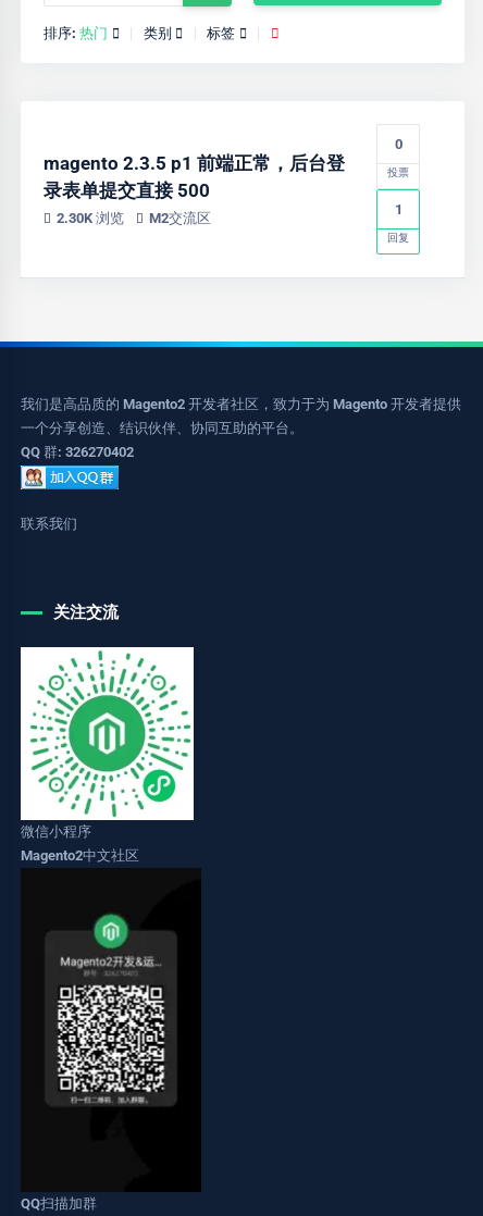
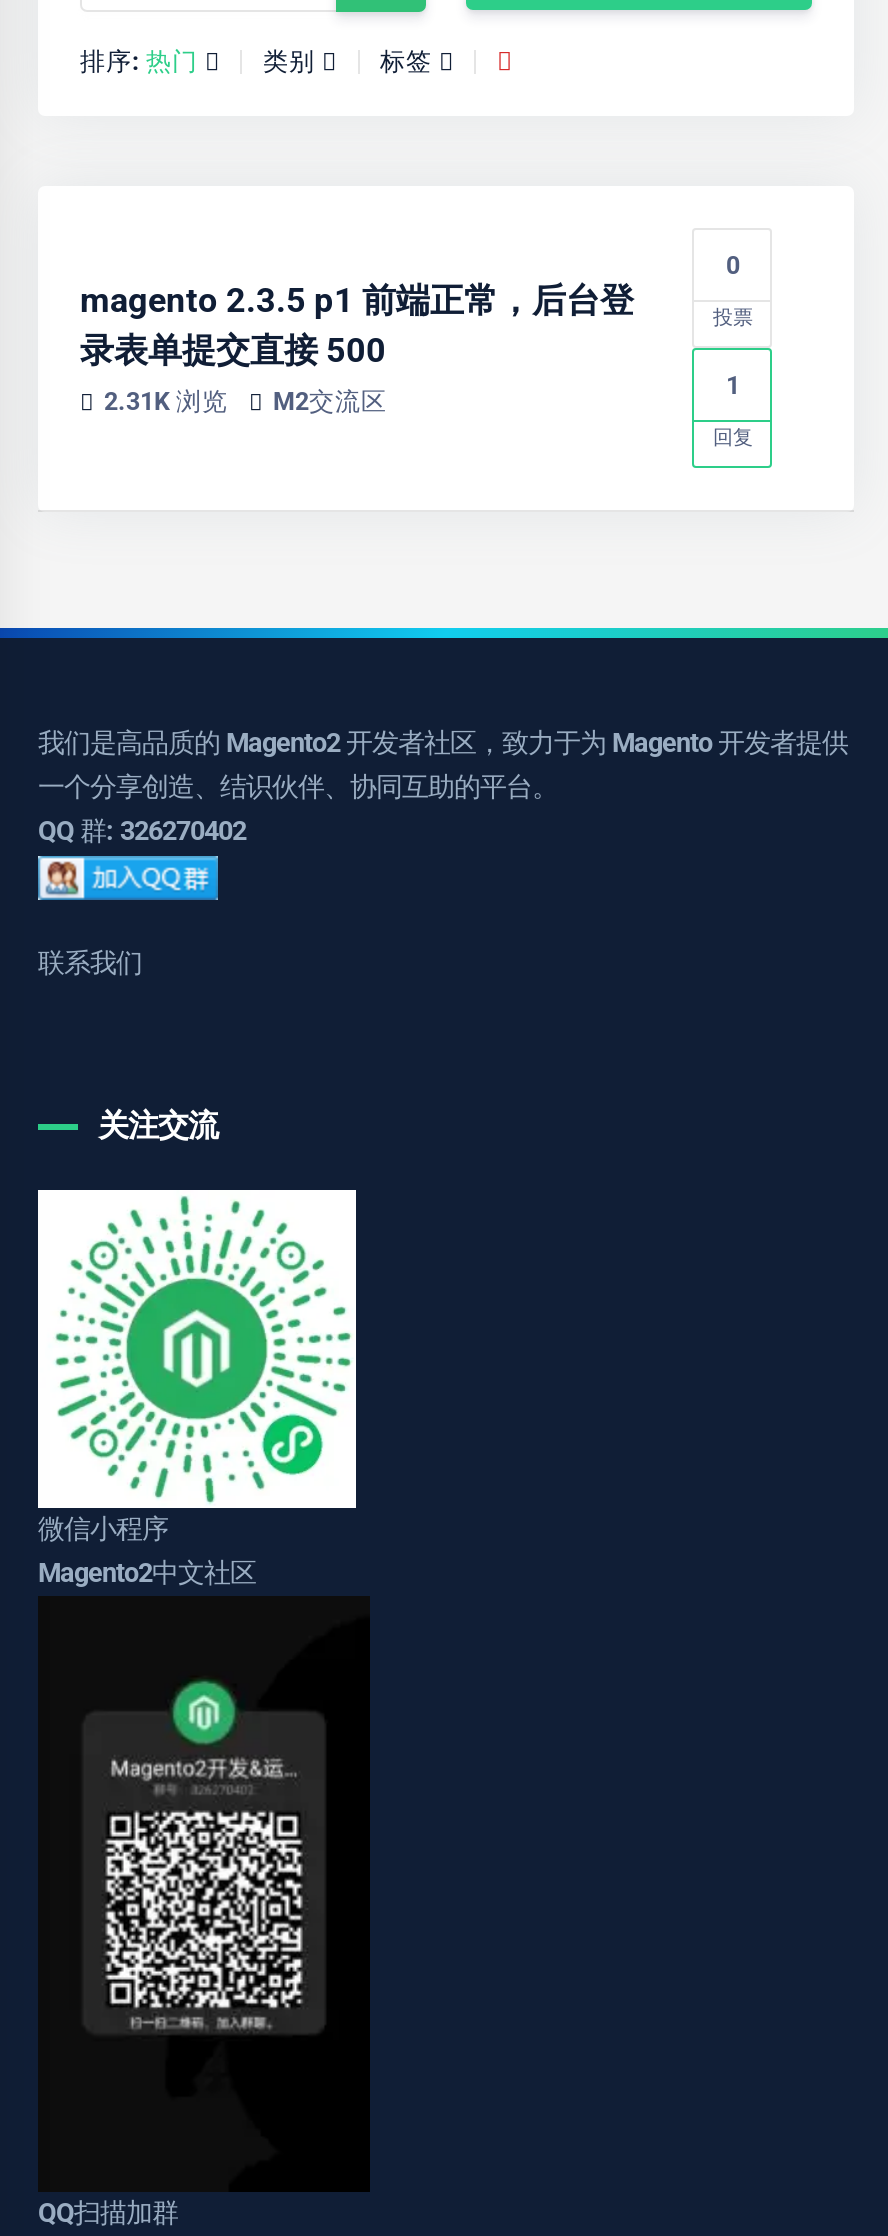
[57,210,210,226] 2.30K 浏览 M2交流区 -> [104,386,387,416] 2.31K 浏览 M2交流区

